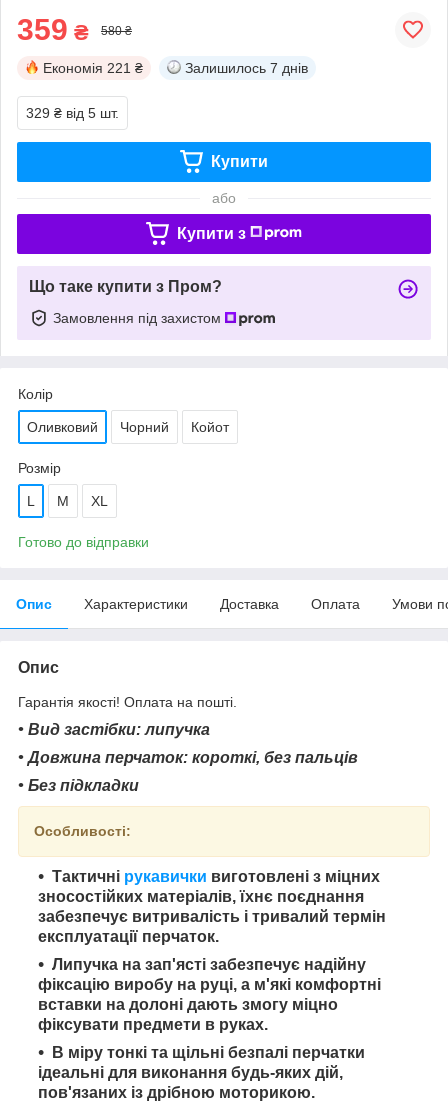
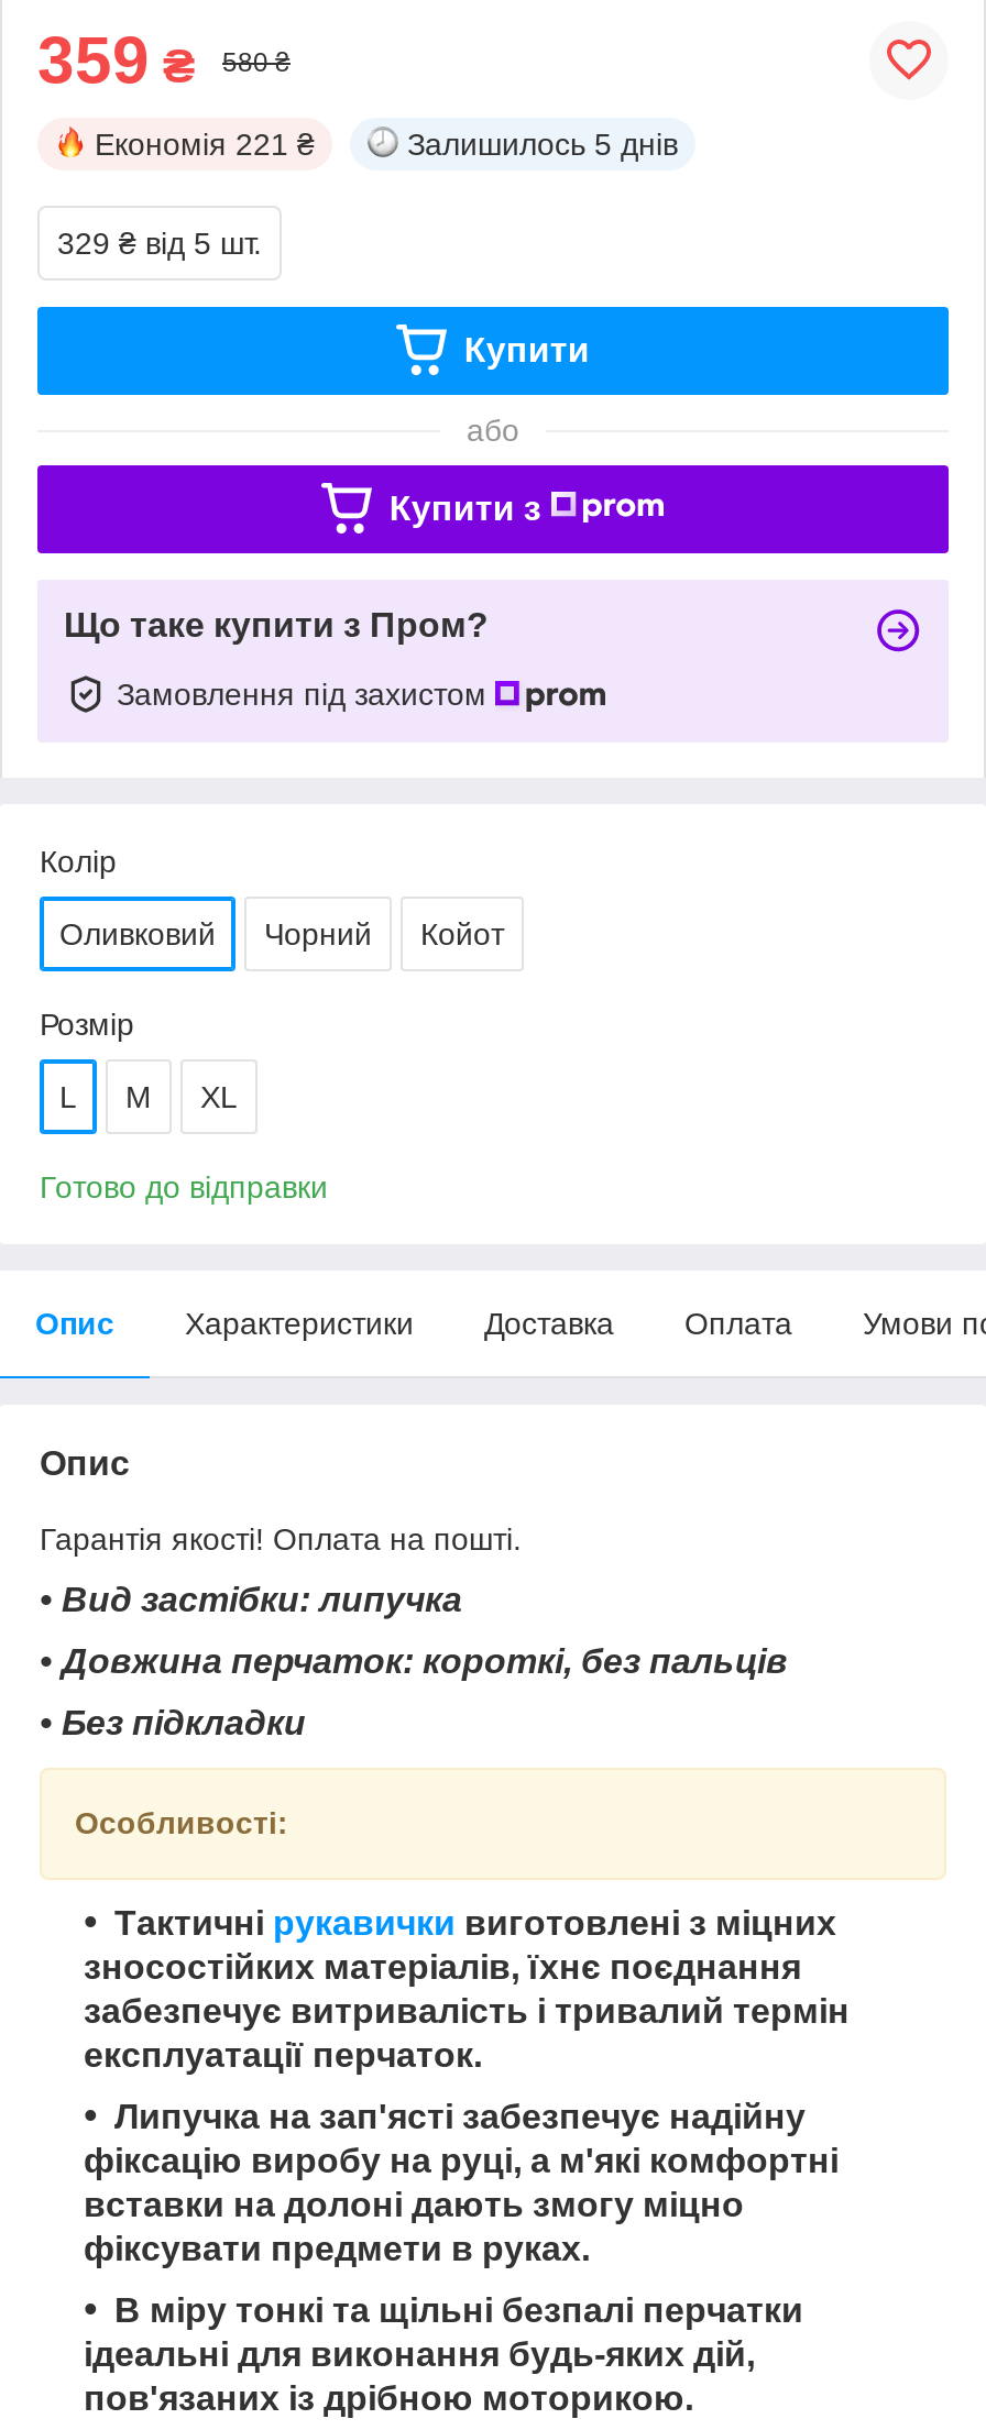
[185,60,308,76] Залишилось 7 днів -> [407,126,678,161] Залишилось 5 днів

